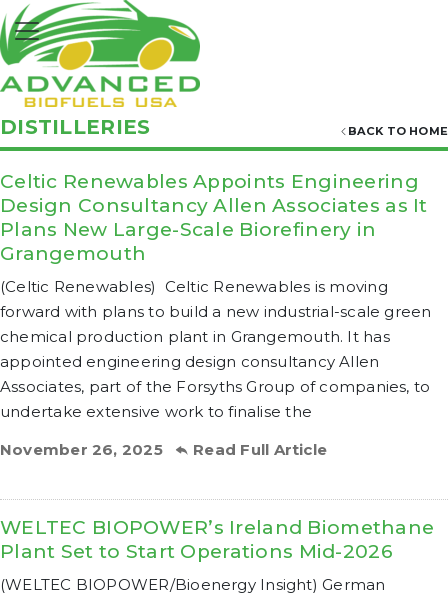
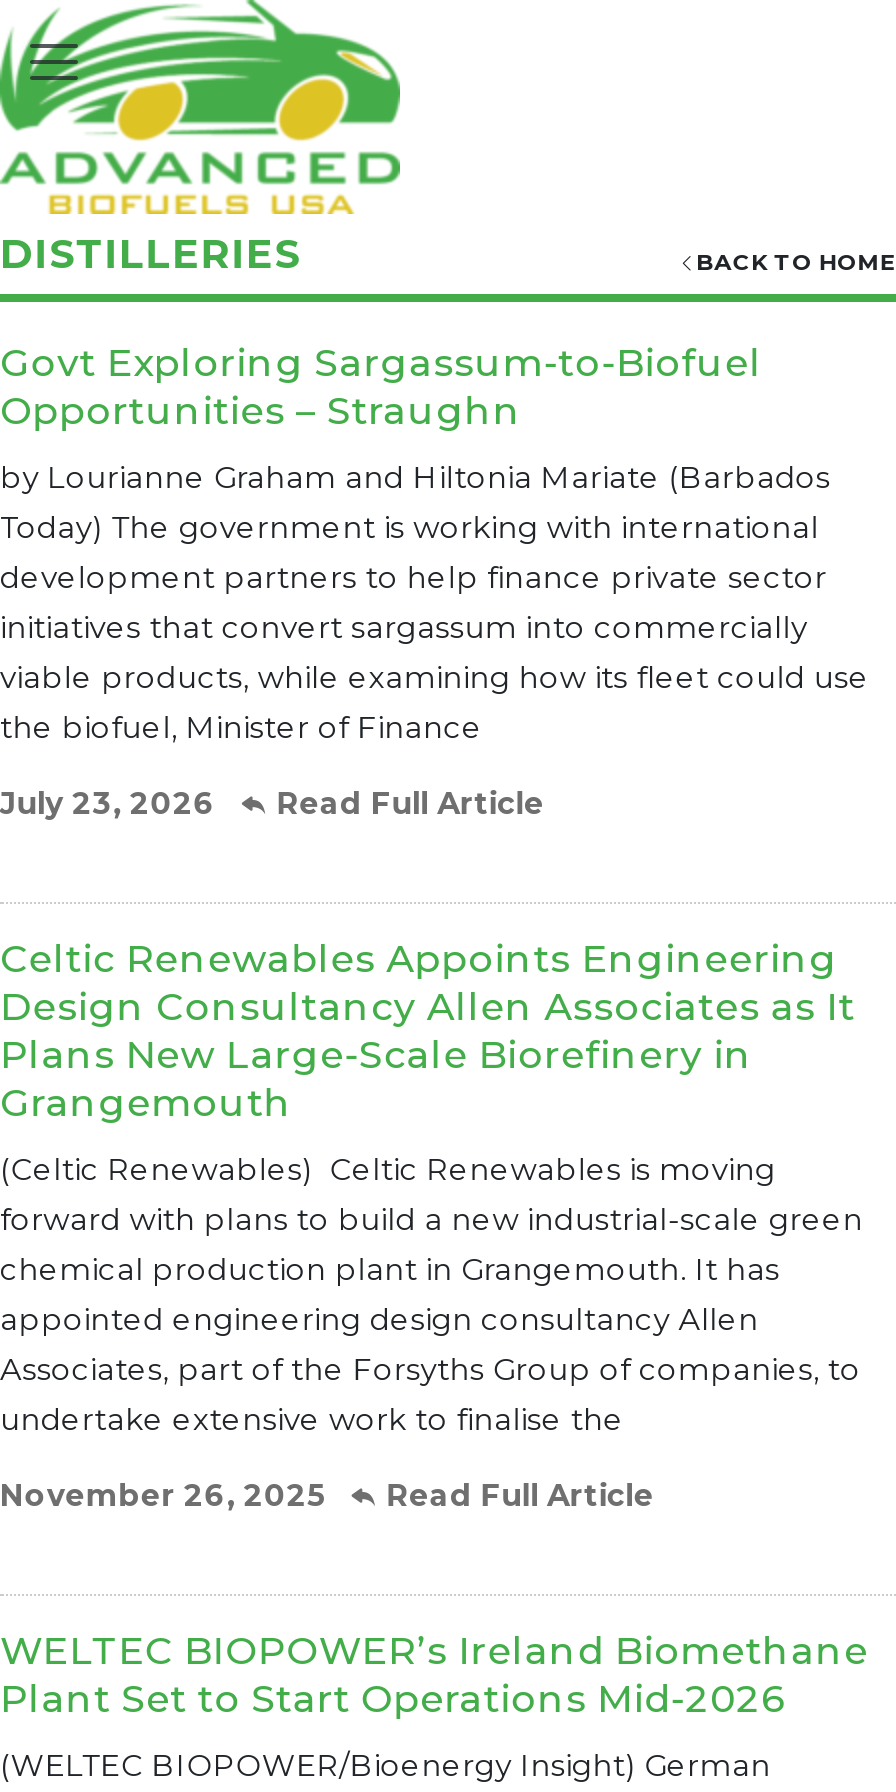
none -> [0,340,869,822] Govt Exploring Sargassum-to-Biofuel | Opportunities – Straughn | by Lourianne Graham and Hiltonia Mariate (Barbados | Today) The government is working with international | development partners to help finance private sector | initiatives that convert sargassum into commercially | viable products, while examining how its fleet could use | the biofuel, Minister of Finance | July 23, 2026 | Read Full Article

